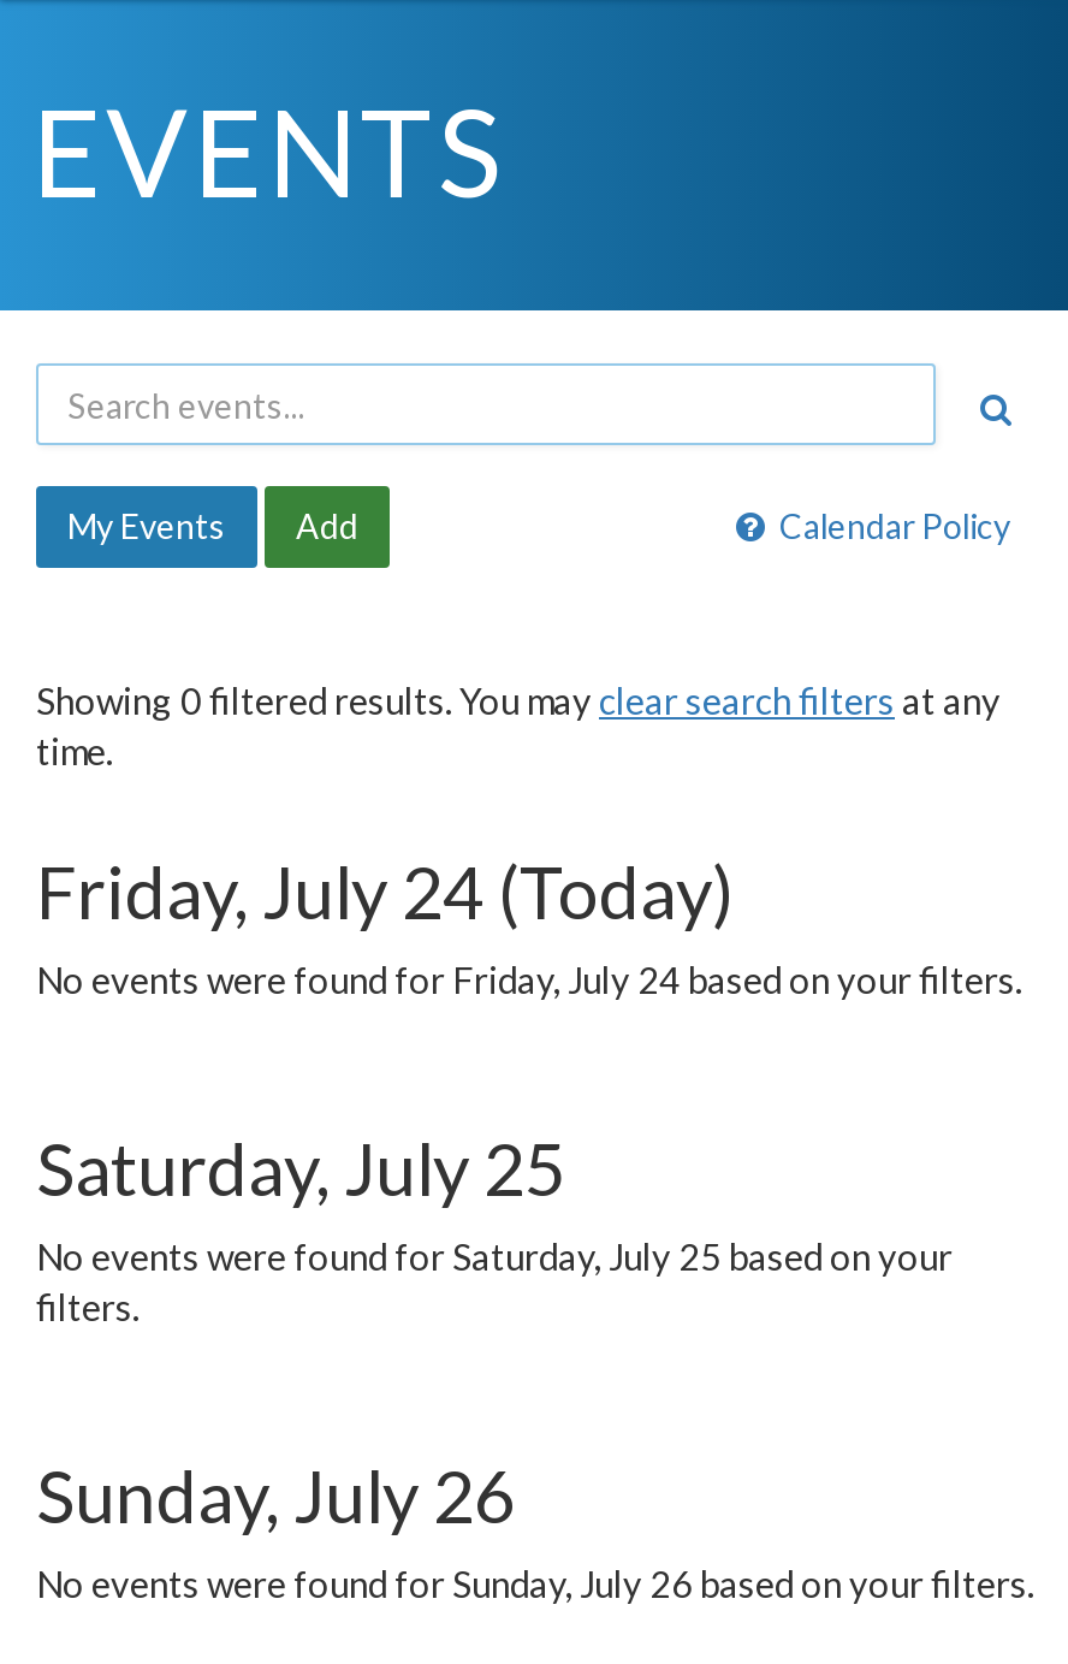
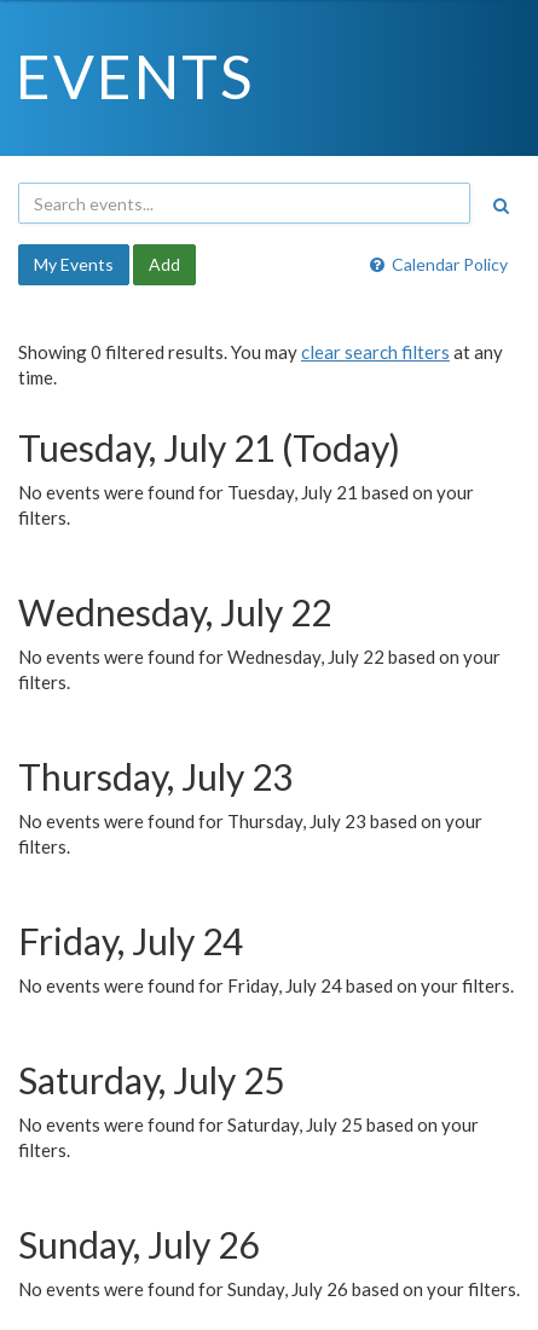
[36,847,734,934] Friday, July 24 (Today) -> [18,426,501,962] Tuesday, July 21 (Today) | No events were found for Tuesday, July 21 based on your | filters. | Wednesday, July 22 | No events were found for Wednesday, July 22 based on your | filters. | Thursday, July 23 | No events were found for Thursday, July 23 based on your | filters. | Friday, July 24

